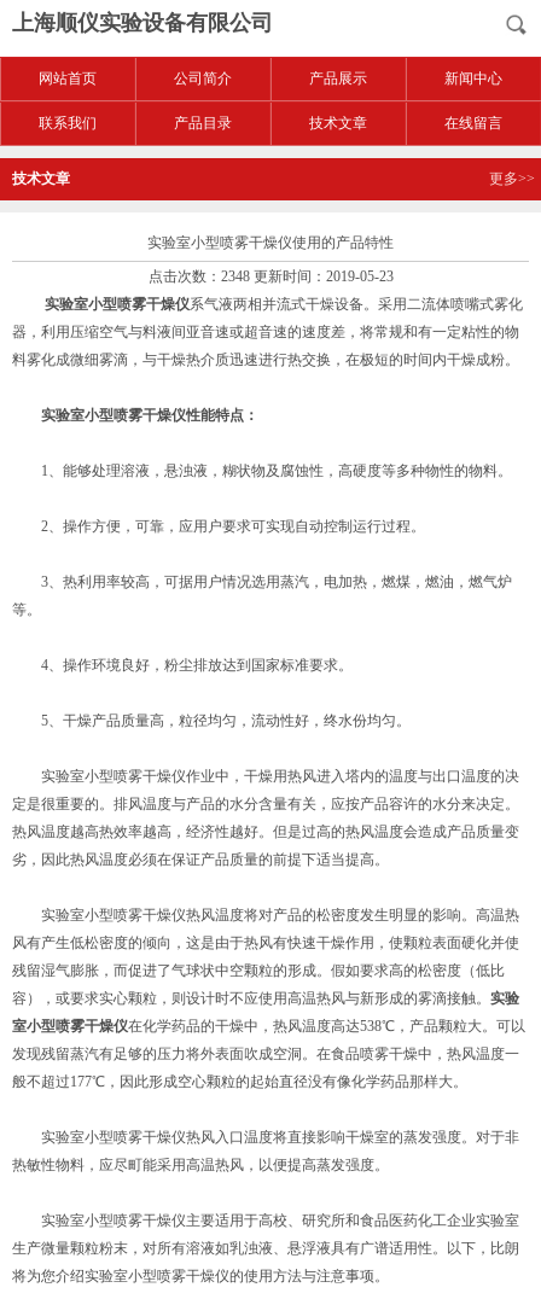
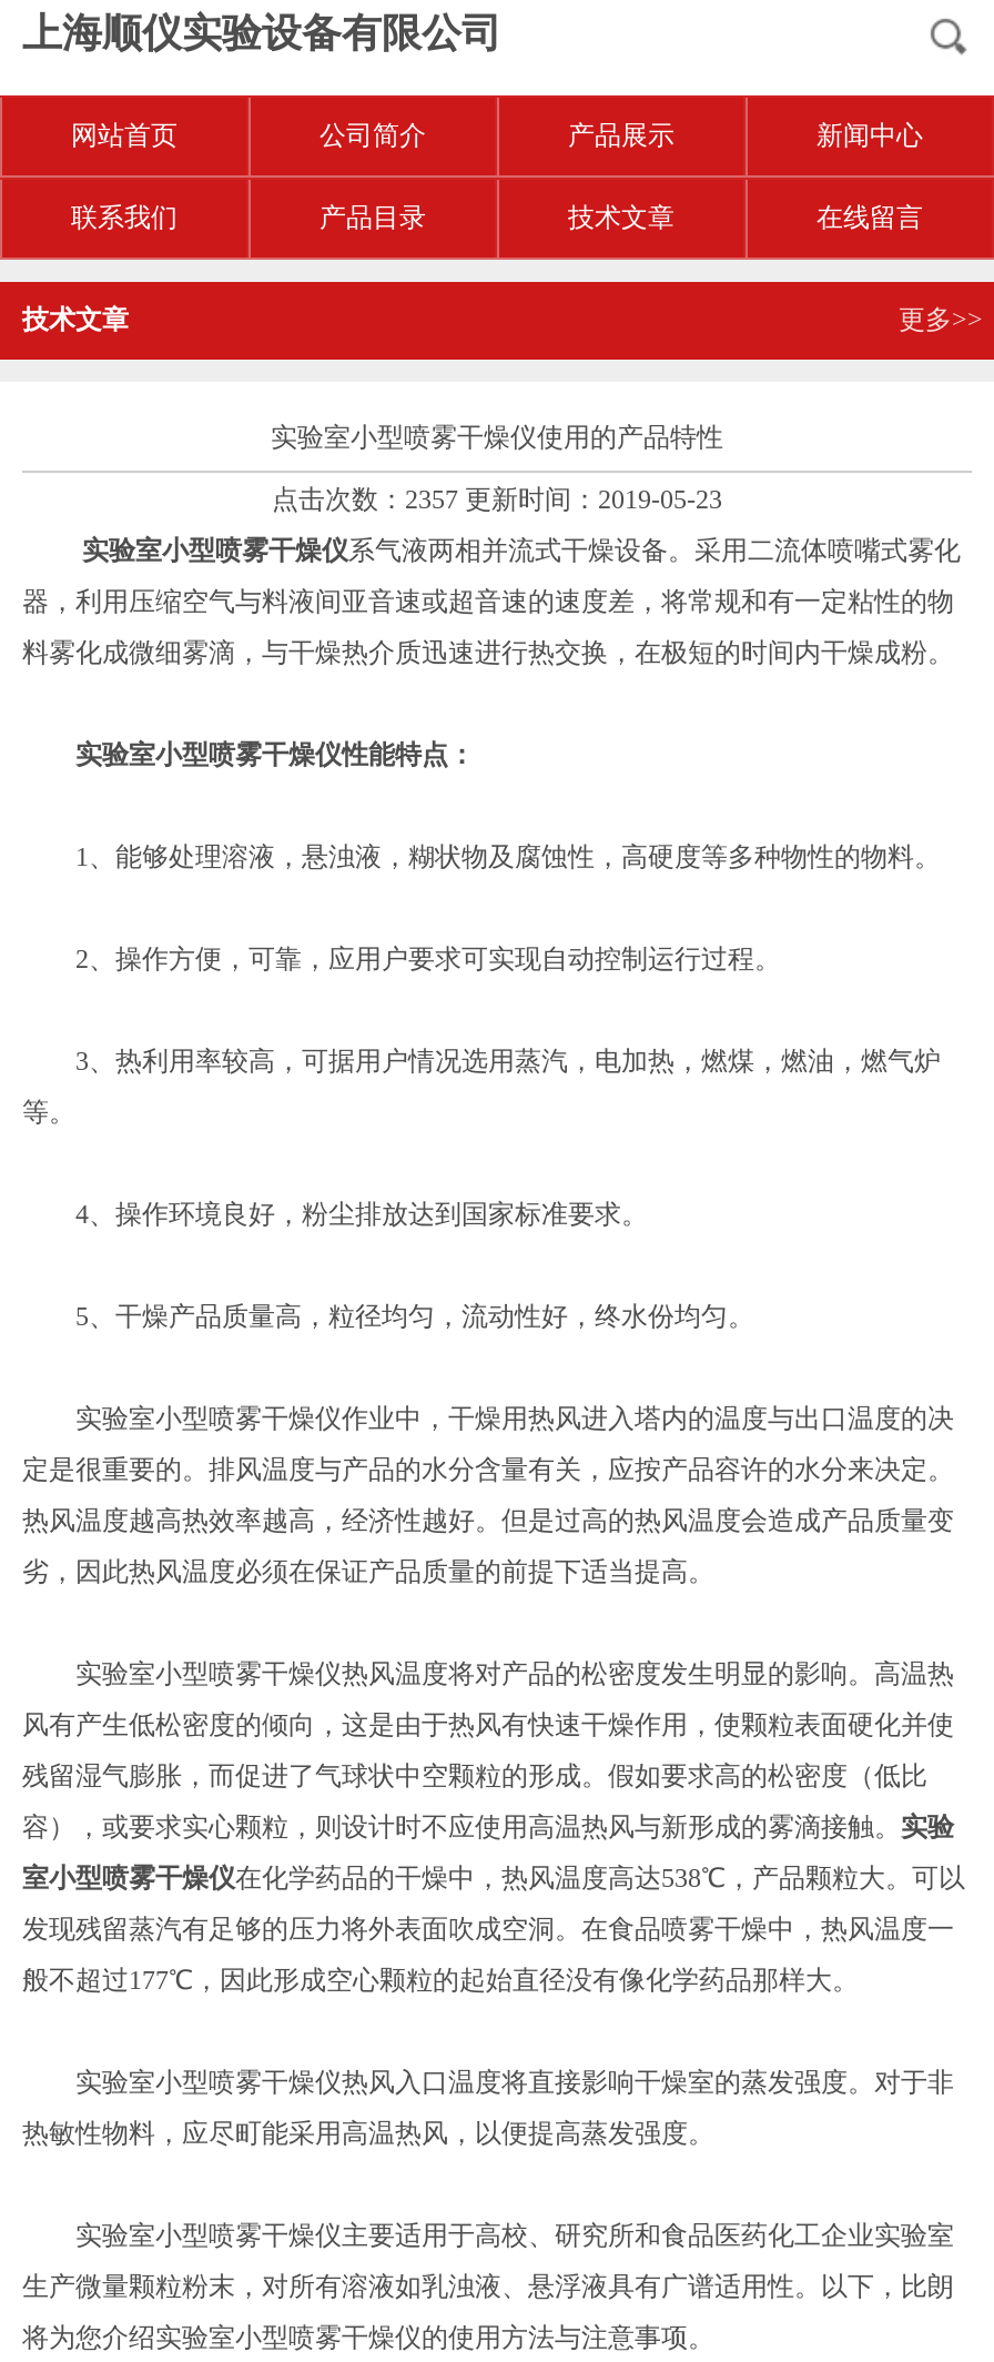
[148,268,393,285] 点击次数：2348 更新时间：2019-05-23 -> [272,484,722,515] 点击次数：2357 更新时间：2019-05-23

